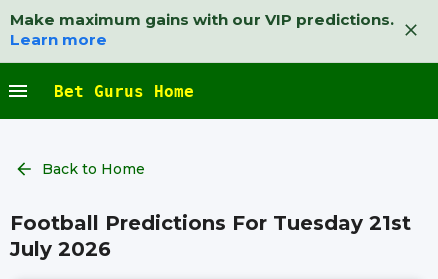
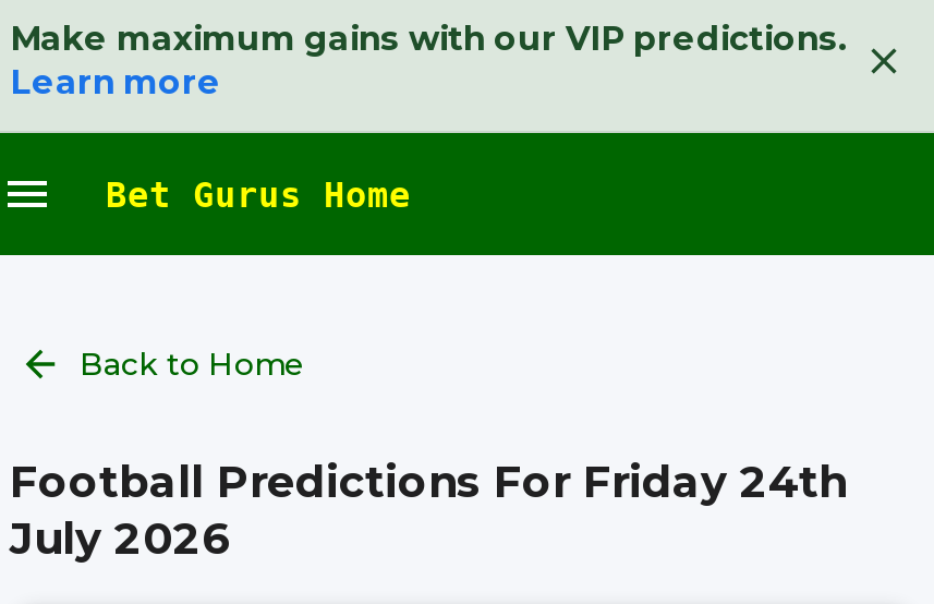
[10,211,411,235] Football Predictions For Tuesday 21st -> [10,456,847,508] Football Predictions For Friday 24th

